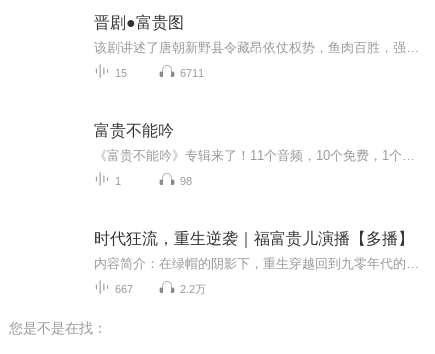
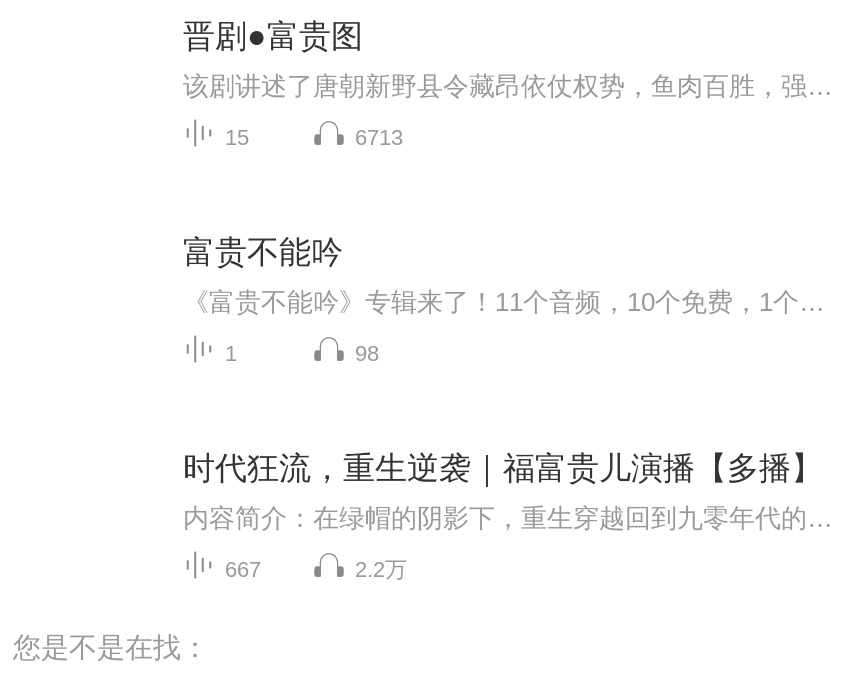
[180,67,204,79] 6711 -> [355,125,403,149] 6713

